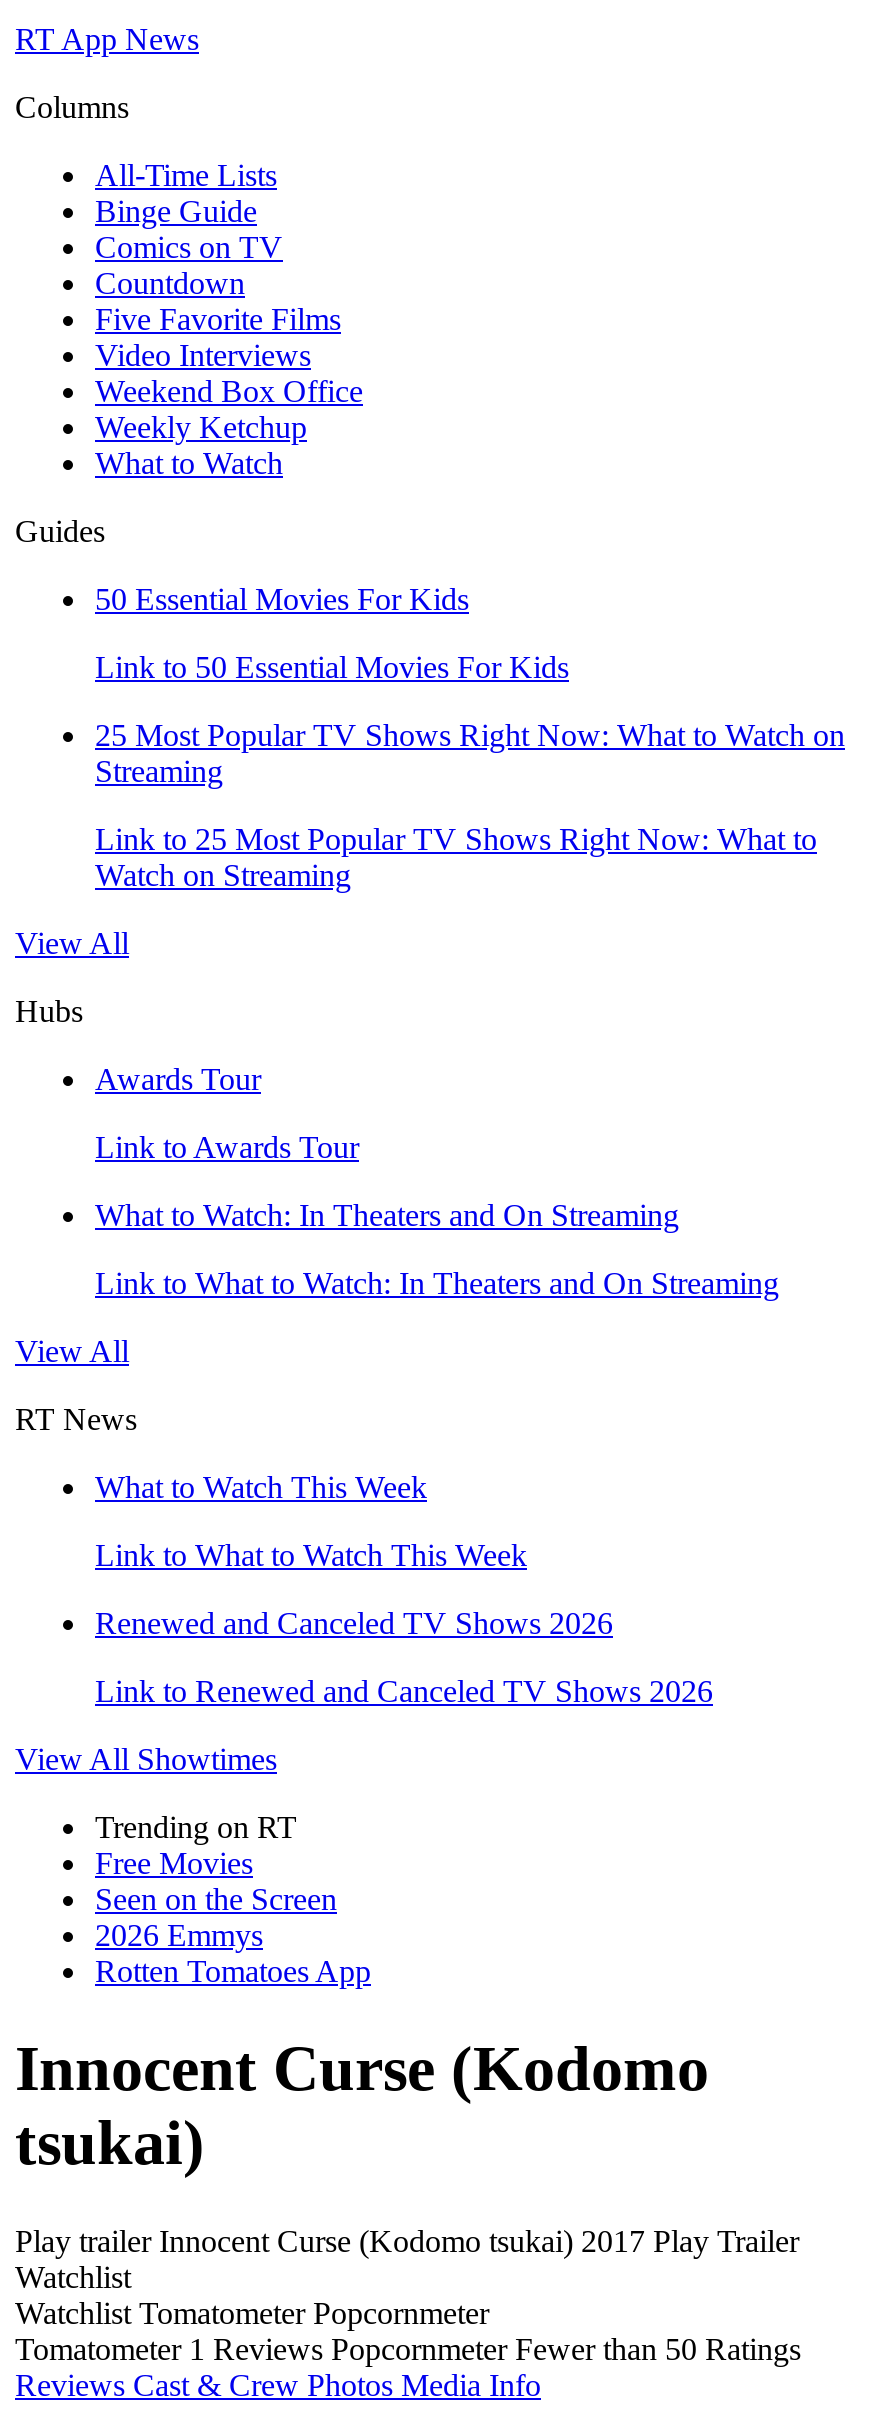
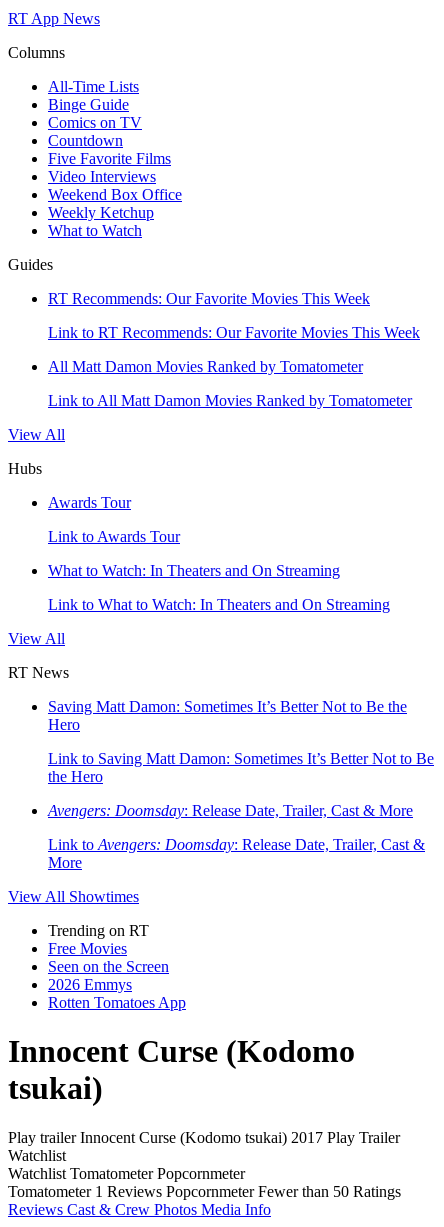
[95,582,469,616] 50 Essential Movies For Kids -> [48,290,370,307] RT Recommends: Our Favorite Movies This Week
[95,650,569,684] Link to 50 Essential Movies For Kids -> [48,324,420,341] Link to RT Recommends: Our Favorite Movies This Week
[95,718,845,788] 25 Most Popular TV Shows Right Now: What to Watch on | Streaming -> [48,358,363,375] All Matt Damon Movies Ranked by Tomatometer
[95,822,817,892] Link to 25 Most Popular TV Shows Right Now: What to | Watch on Streaming -> [48,392,412,409] Link to All Matt Damon Movies Ranked by Tomatometer
moved [15,926,779,1436] -> [8,426,390,681]: View All | Hubs | Awards Tour | Link to Awards Tour | What to Watch: In Theaters and On Streaming | Link to What to Watch: In Theaters and On Streaming | View All | RT News
[95,1470,427,1504] What to Watch This Week -> [48,698,407,733] Saving Matt Damon: Sometimes It’s Better Not to Be the | Hero
[95,1538,527,1572] Link to What to Watch This Week -> [48,750,434,785] Link to Saving Matt Damon: Sometimes It’s Better Not to Be | the Hero
[95,1606,613,1640] Renewed and Canceled TV Shows 2026 -> [48,802,413,819] Avengers: Doomsday: Release Date, Trailer, Cast & More
[95,1674,713,1708] Link to Renewed and Canceled TV Shows 2026 -> [48,836,425,871] Link to Avengers: Doomsday: Release Date, Trailer, Cast & | More

